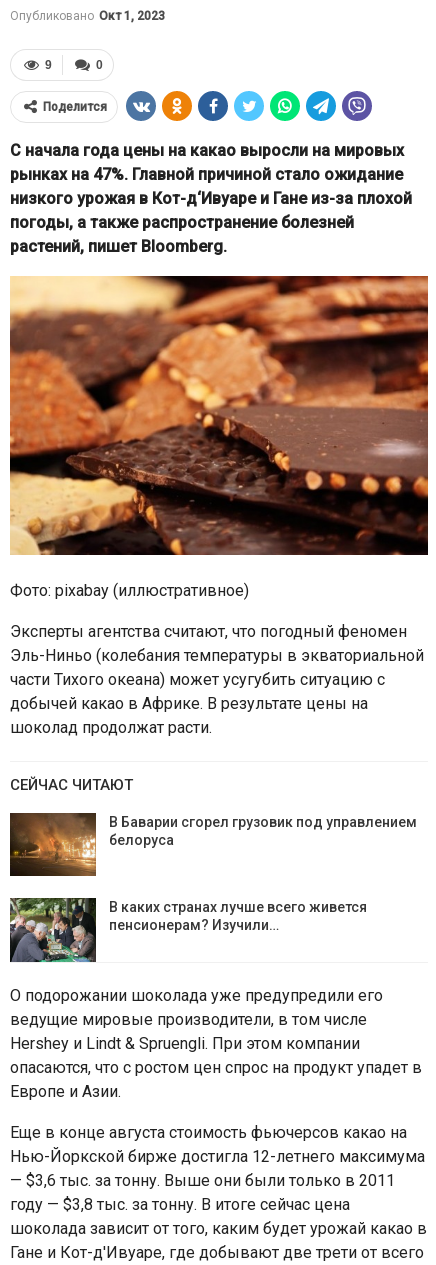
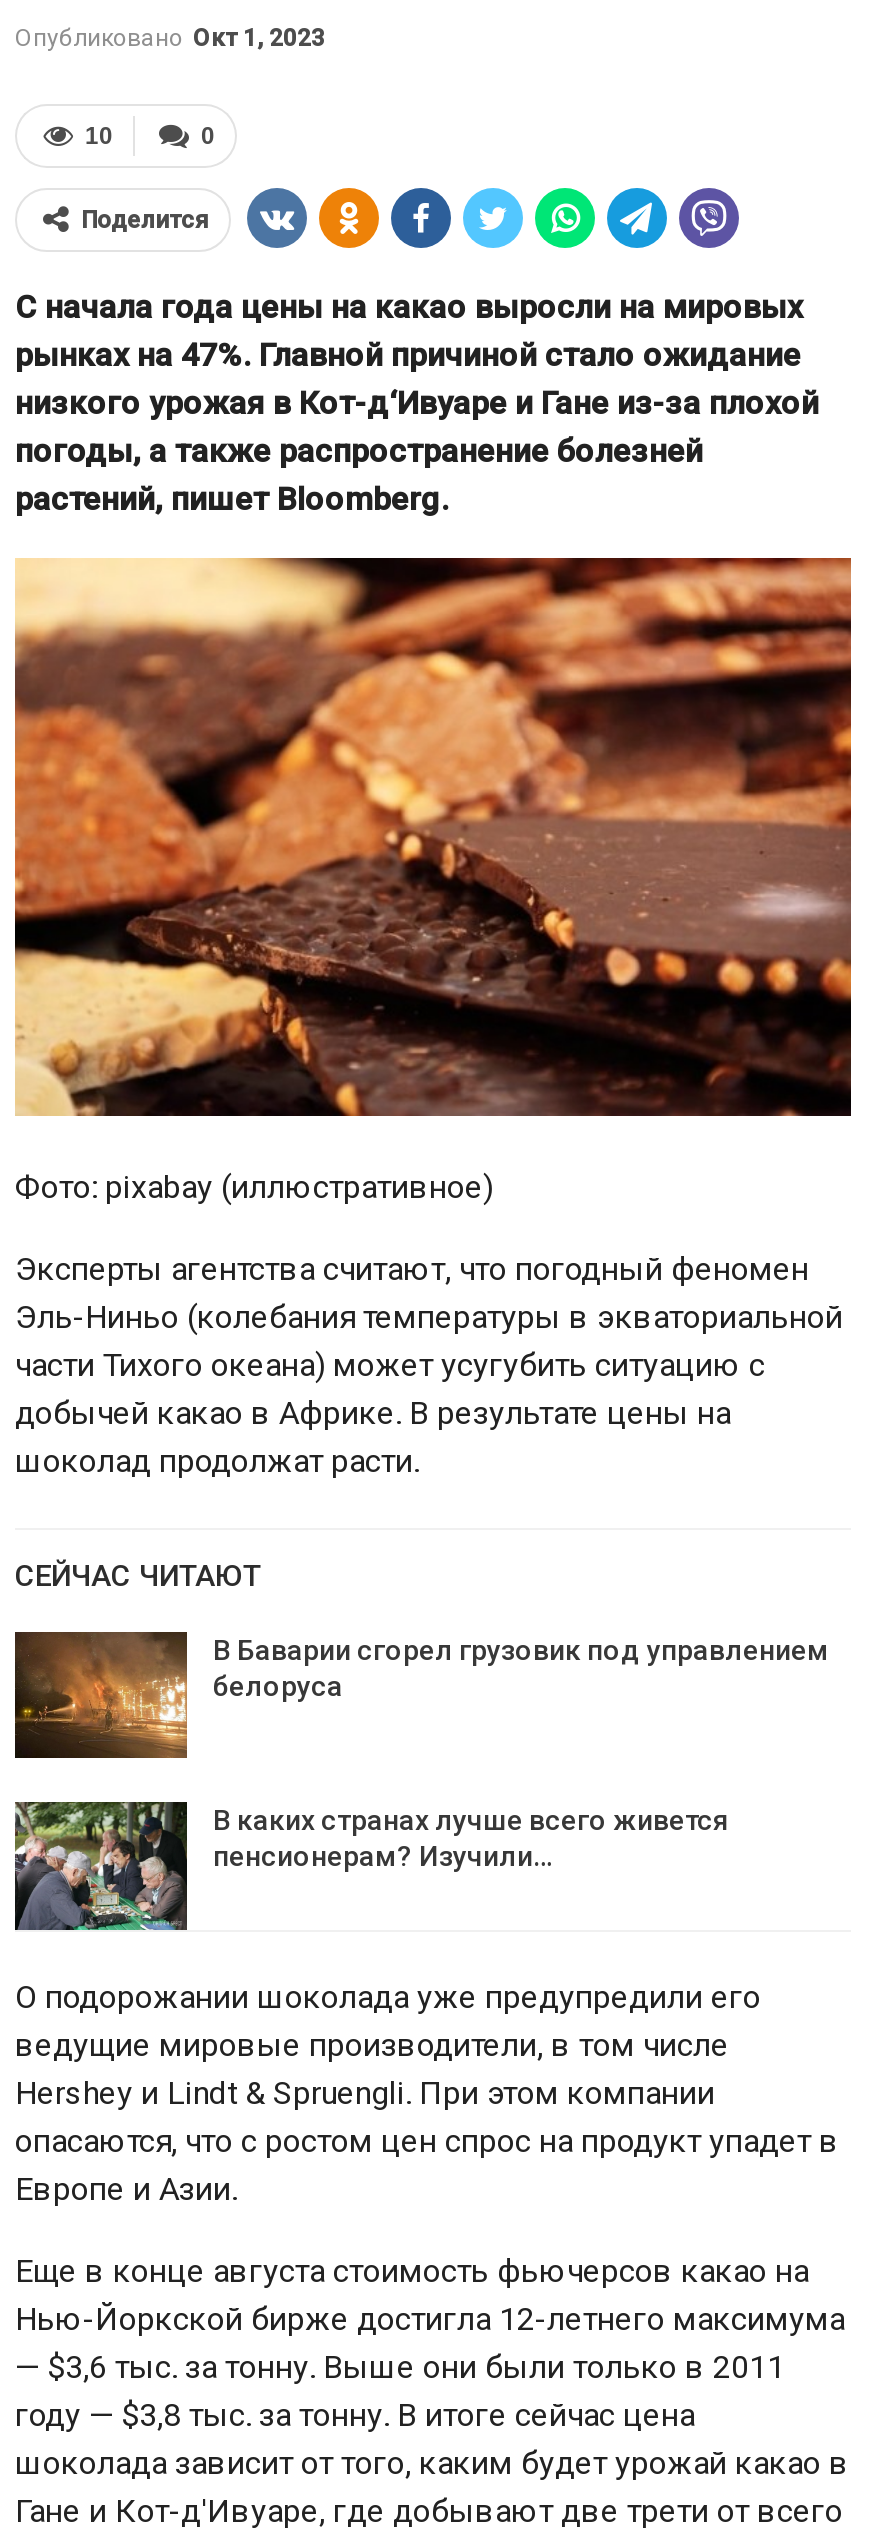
[45,58,52,72] 9 -> [85,122,113,150] 10

